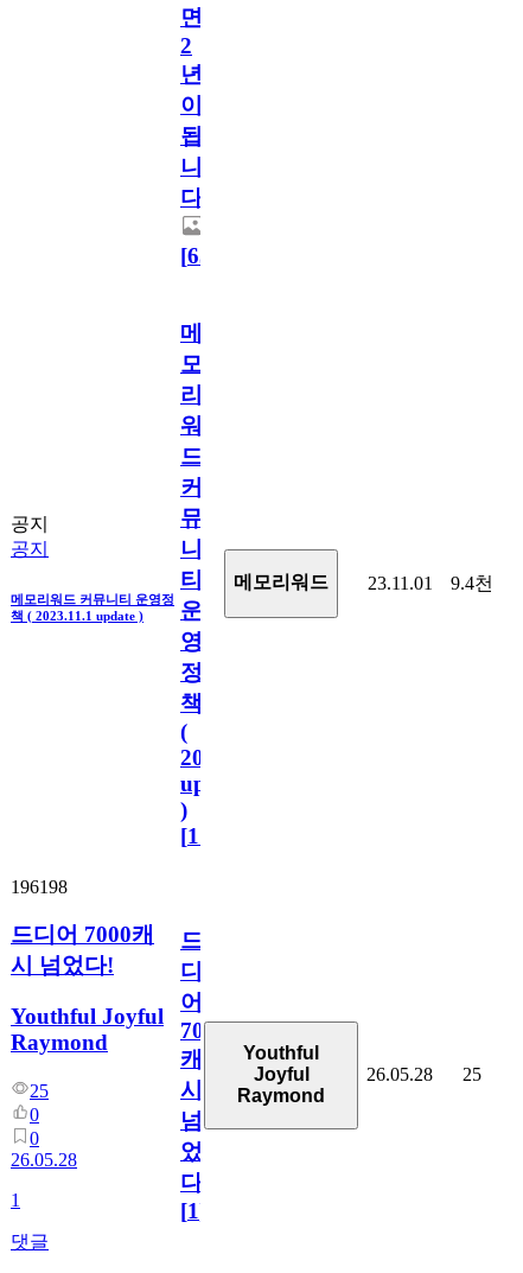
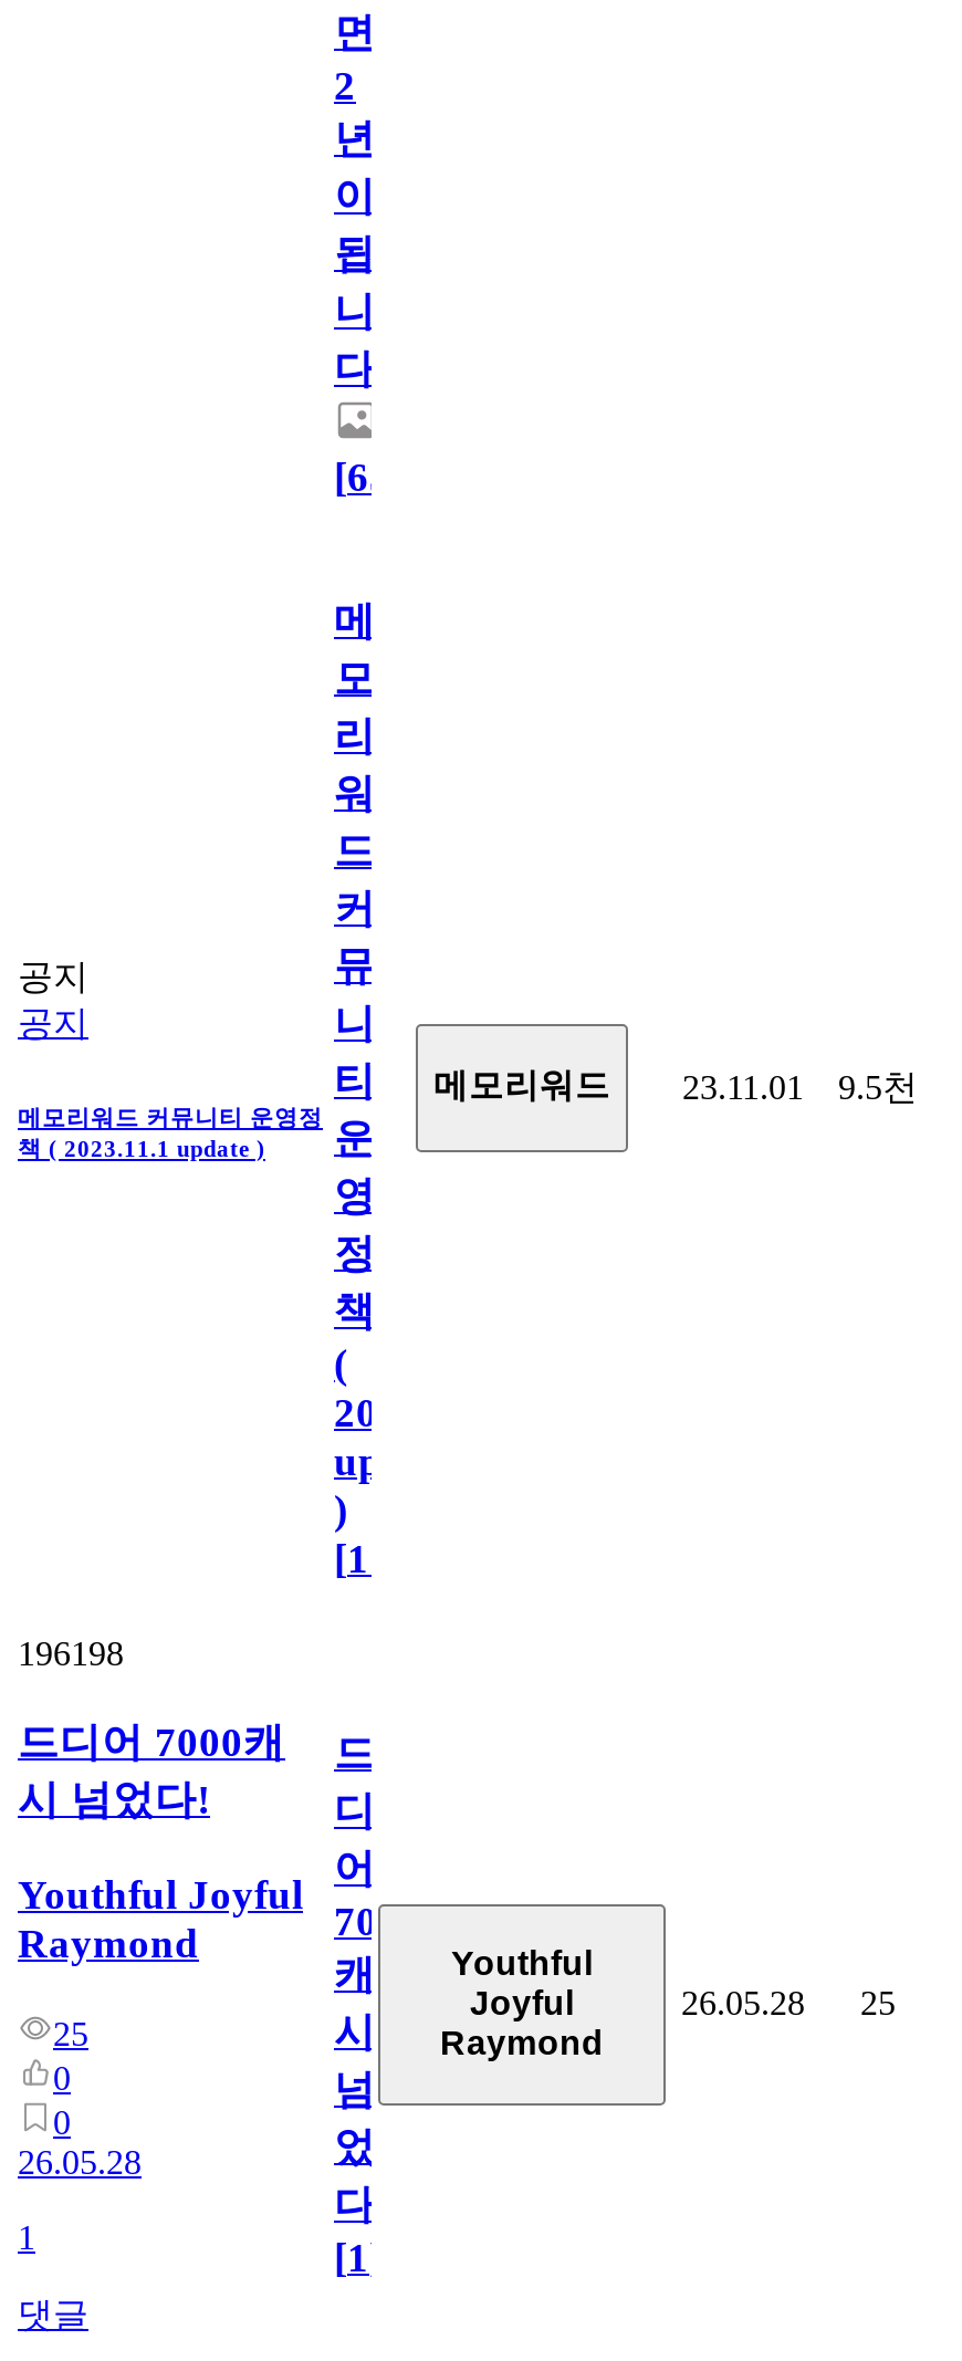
[180,567,493,593] 티 메모리워드 23.11.01 9.4천 -> [334,1058,918,1105] 티 메모리워드 23.11.01 9.5천

